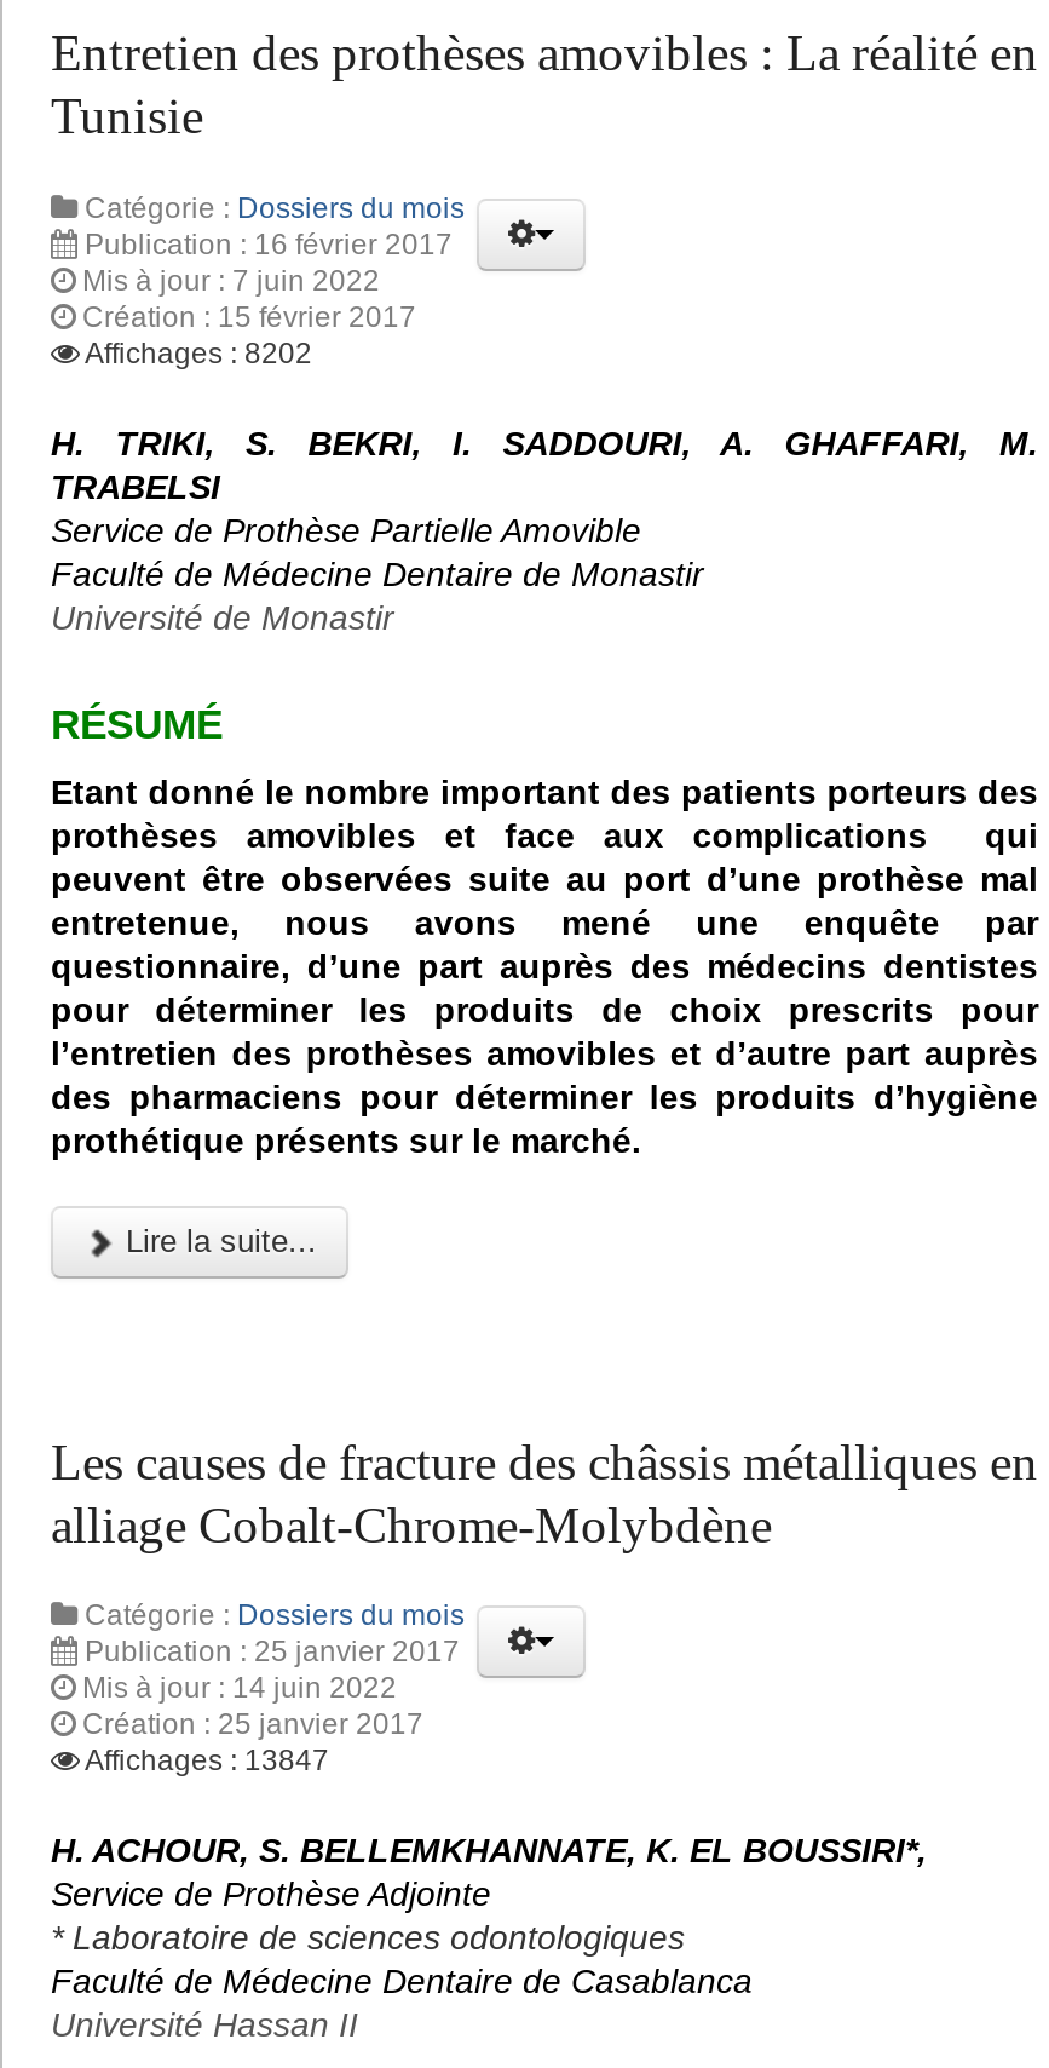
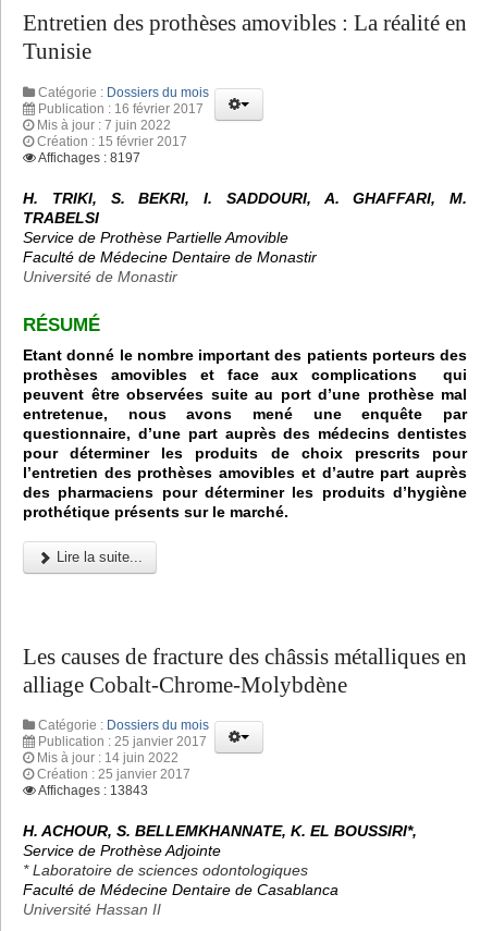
[85,336,312,370] Affichages : 8202 -> [38,150,140,165] Affichages : 8197
[85,1744,329,1778] Affichages : 13847 -> [38,783,148,799] Affichages : 13843

